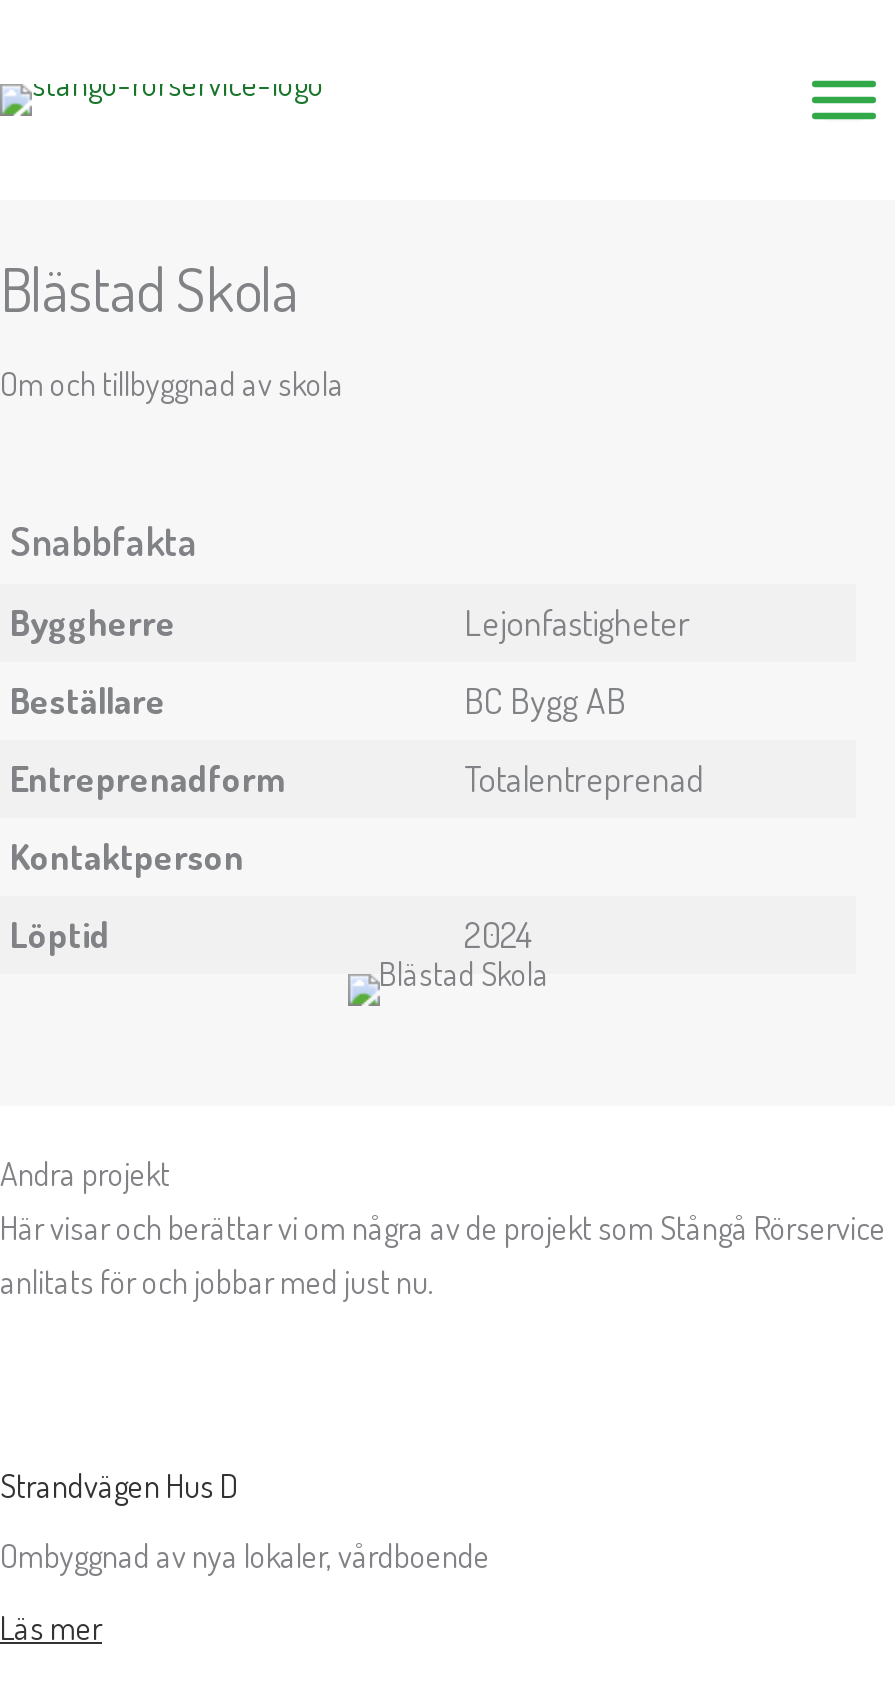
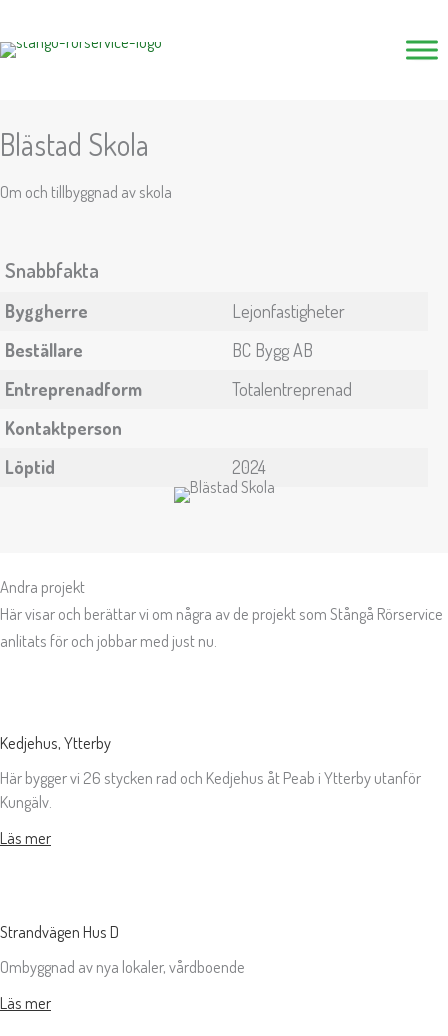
none -> [0,732,421,848] Kedjehus, Ytterby | Här bygger vi 26 stycken rad och Kedjehus åt Peab i Ytterby utanför | Kungälv. | Läs mer

